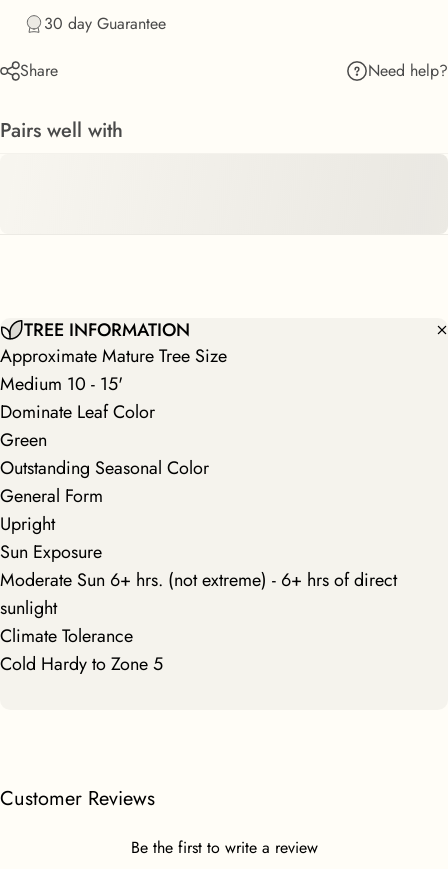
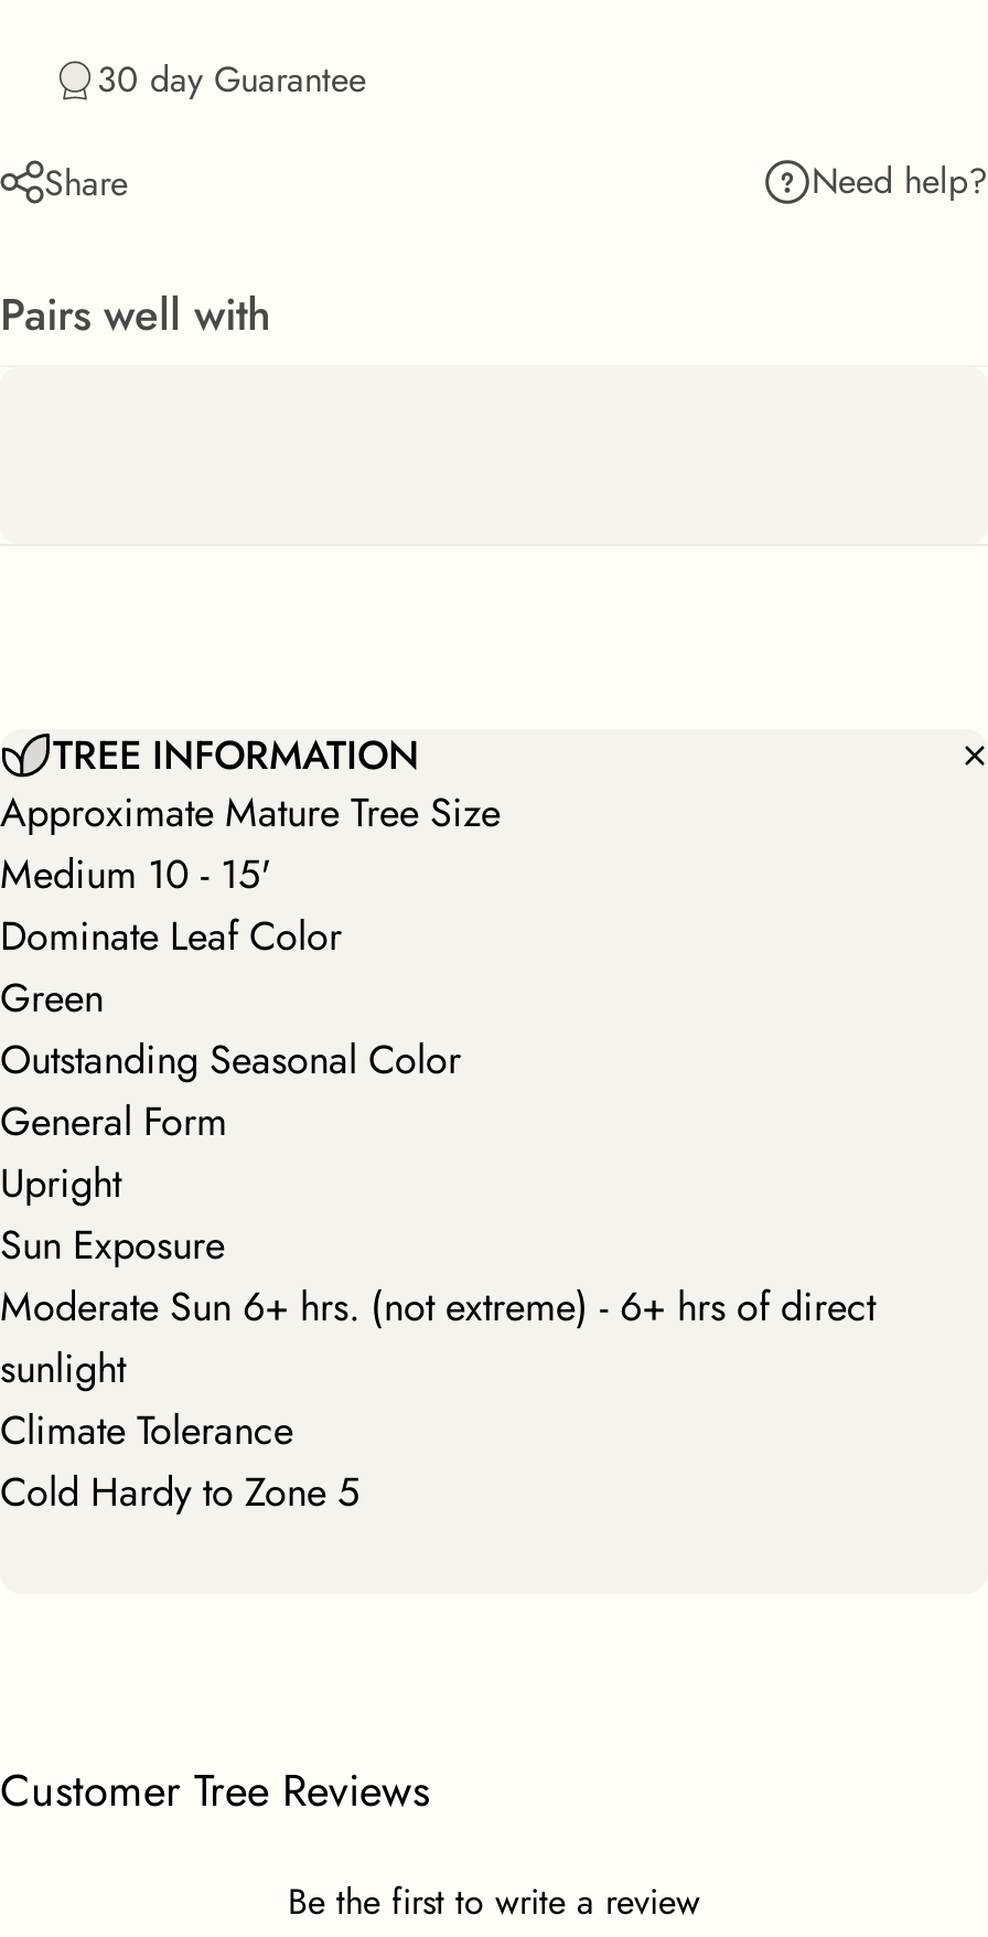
[0,784,155,813] Customer Reviews -> [0,1758,430,1822] Customer Tree Reviews

